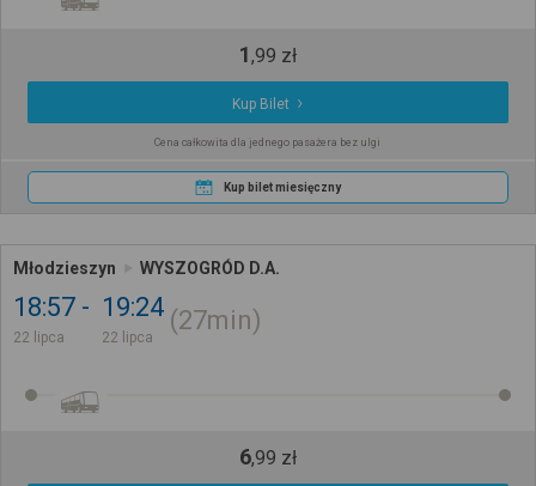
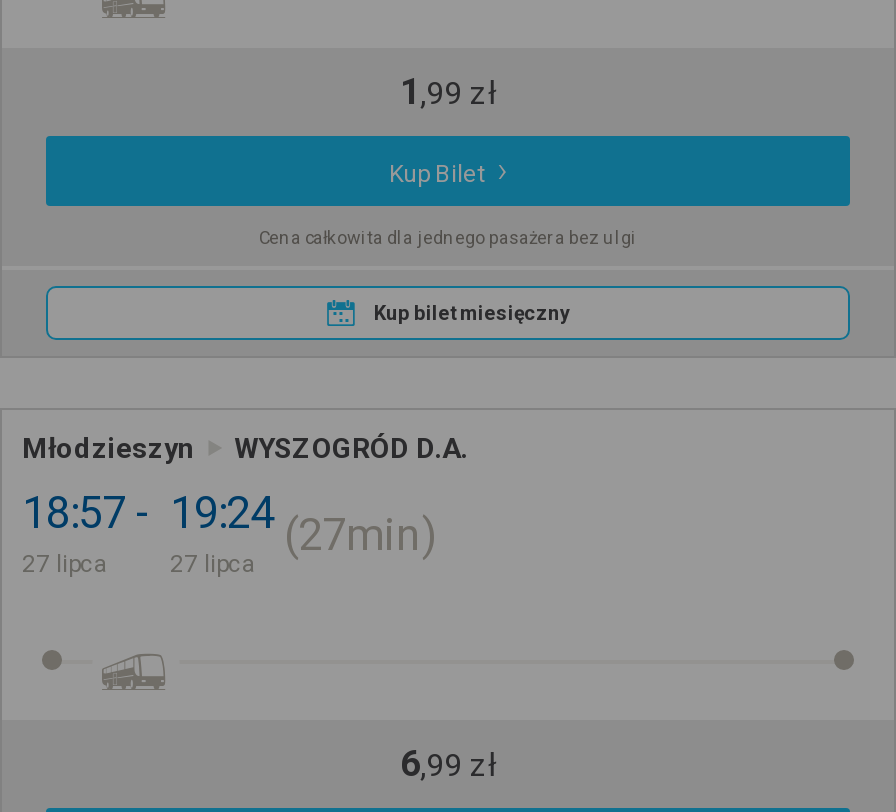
[13,329,65,346] 22 lipca -> [22,550,108,578] 27 lipca
[102,329,153,346] 22 lipca -> [170,550,256,578] 27 lipca

